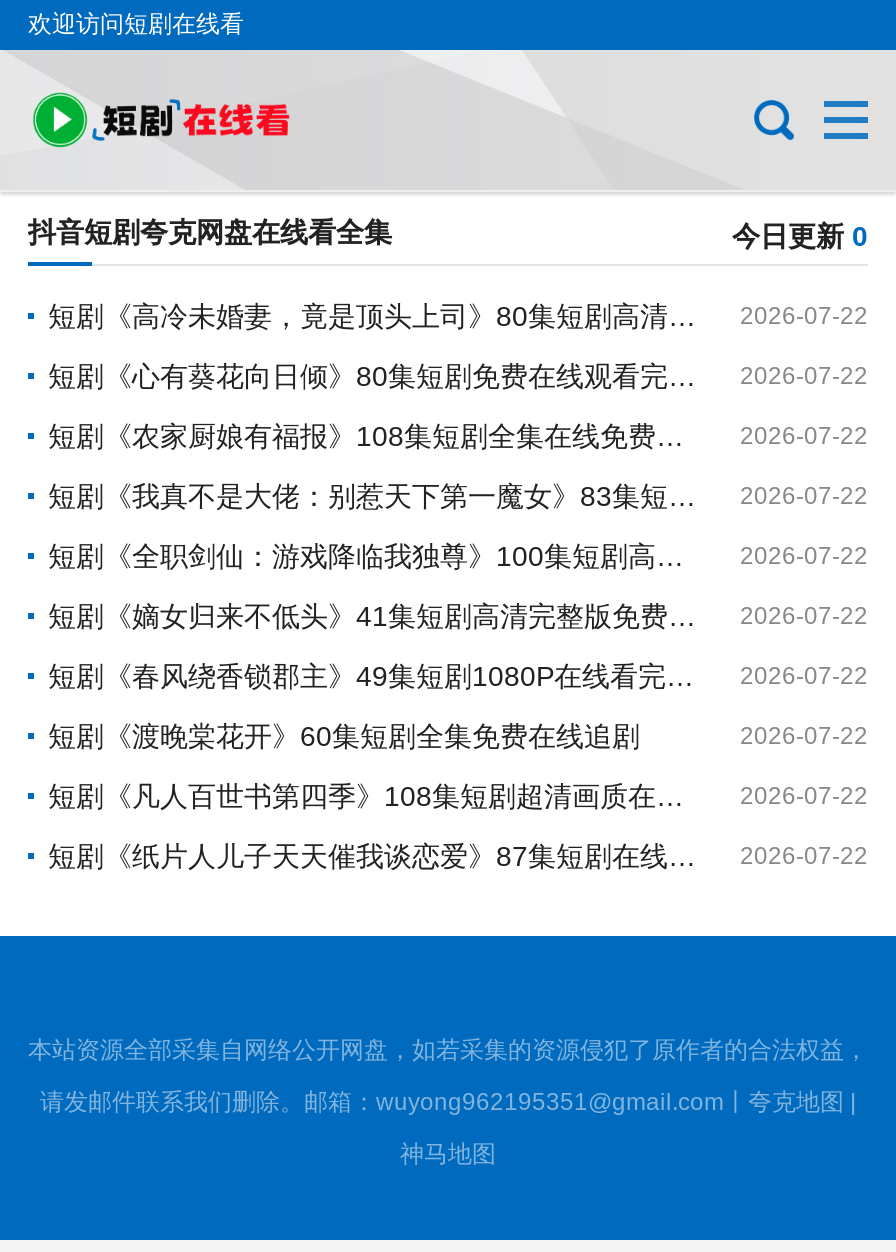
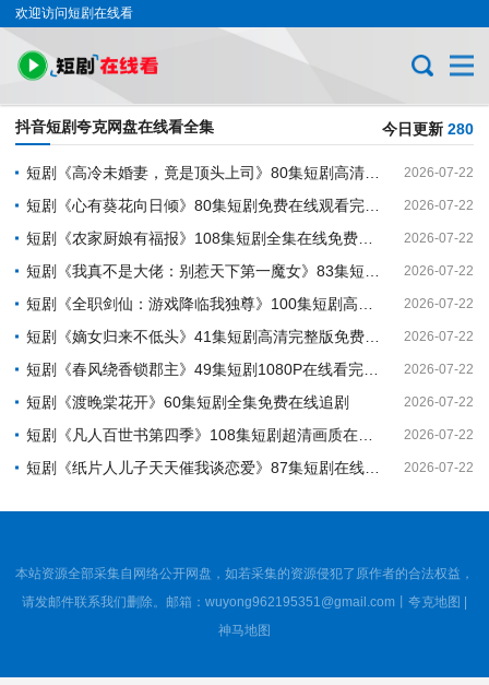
[732,220,868,252] 今日更新0 -> [382,120,474,138] 今日更新280

